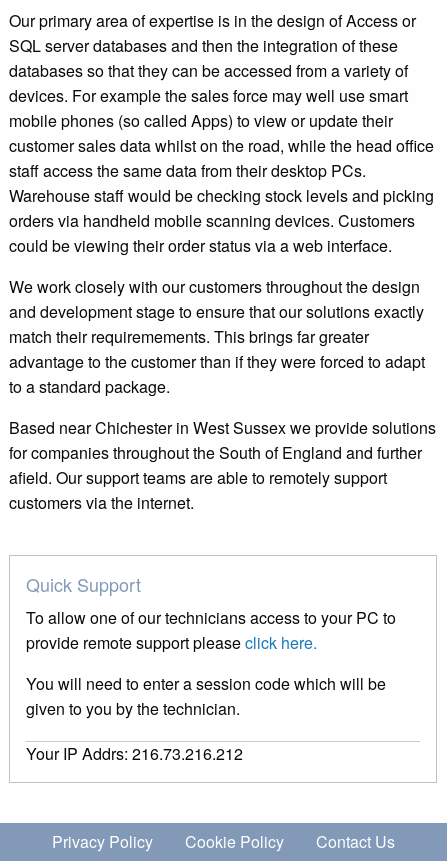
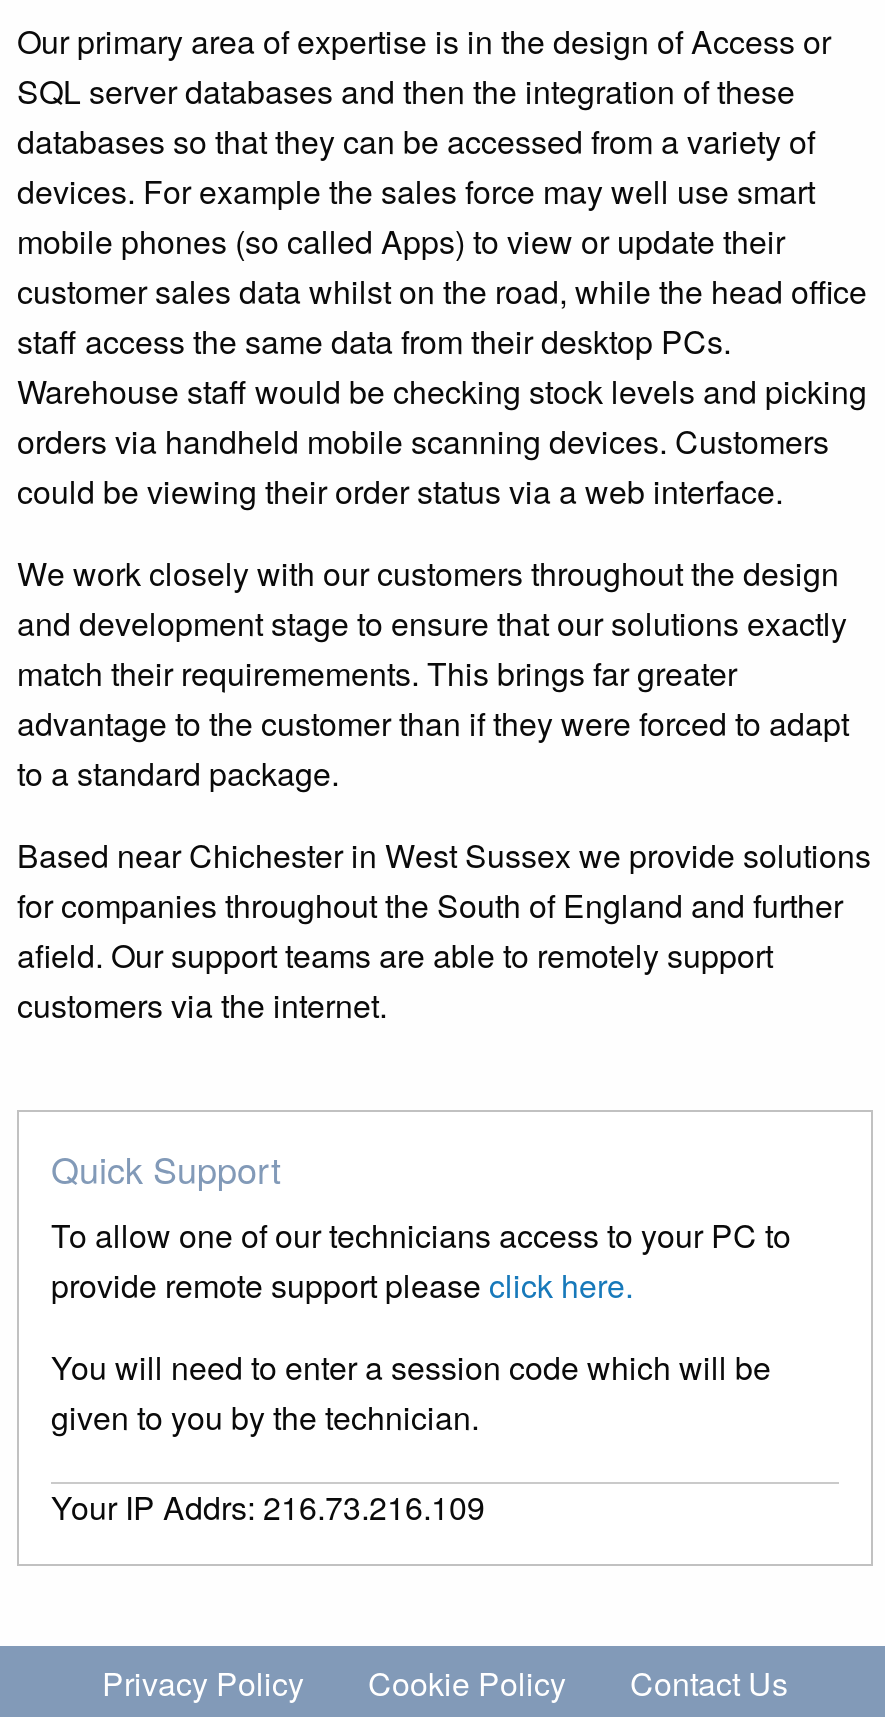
[26,742,243,765] Your IP Addrs: 216.73.216.212 -> [51,1484,485,1530] Your IP Addrs: 216.73.216.109

